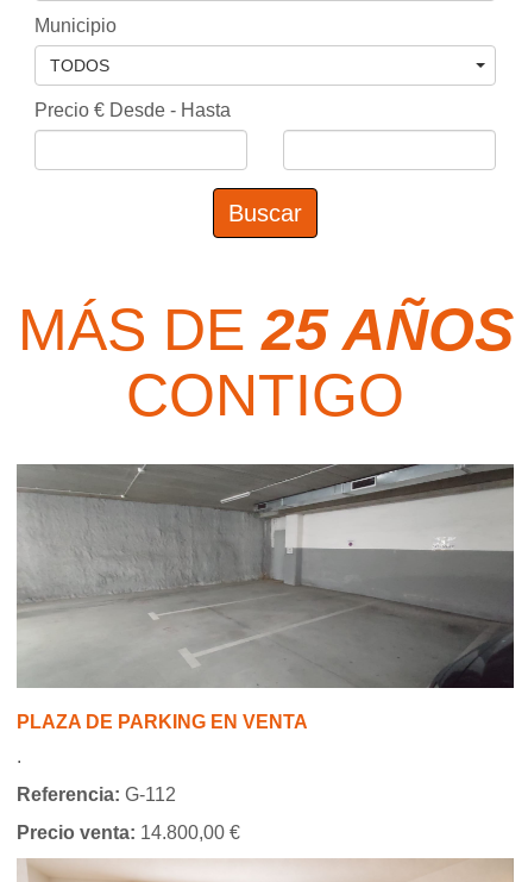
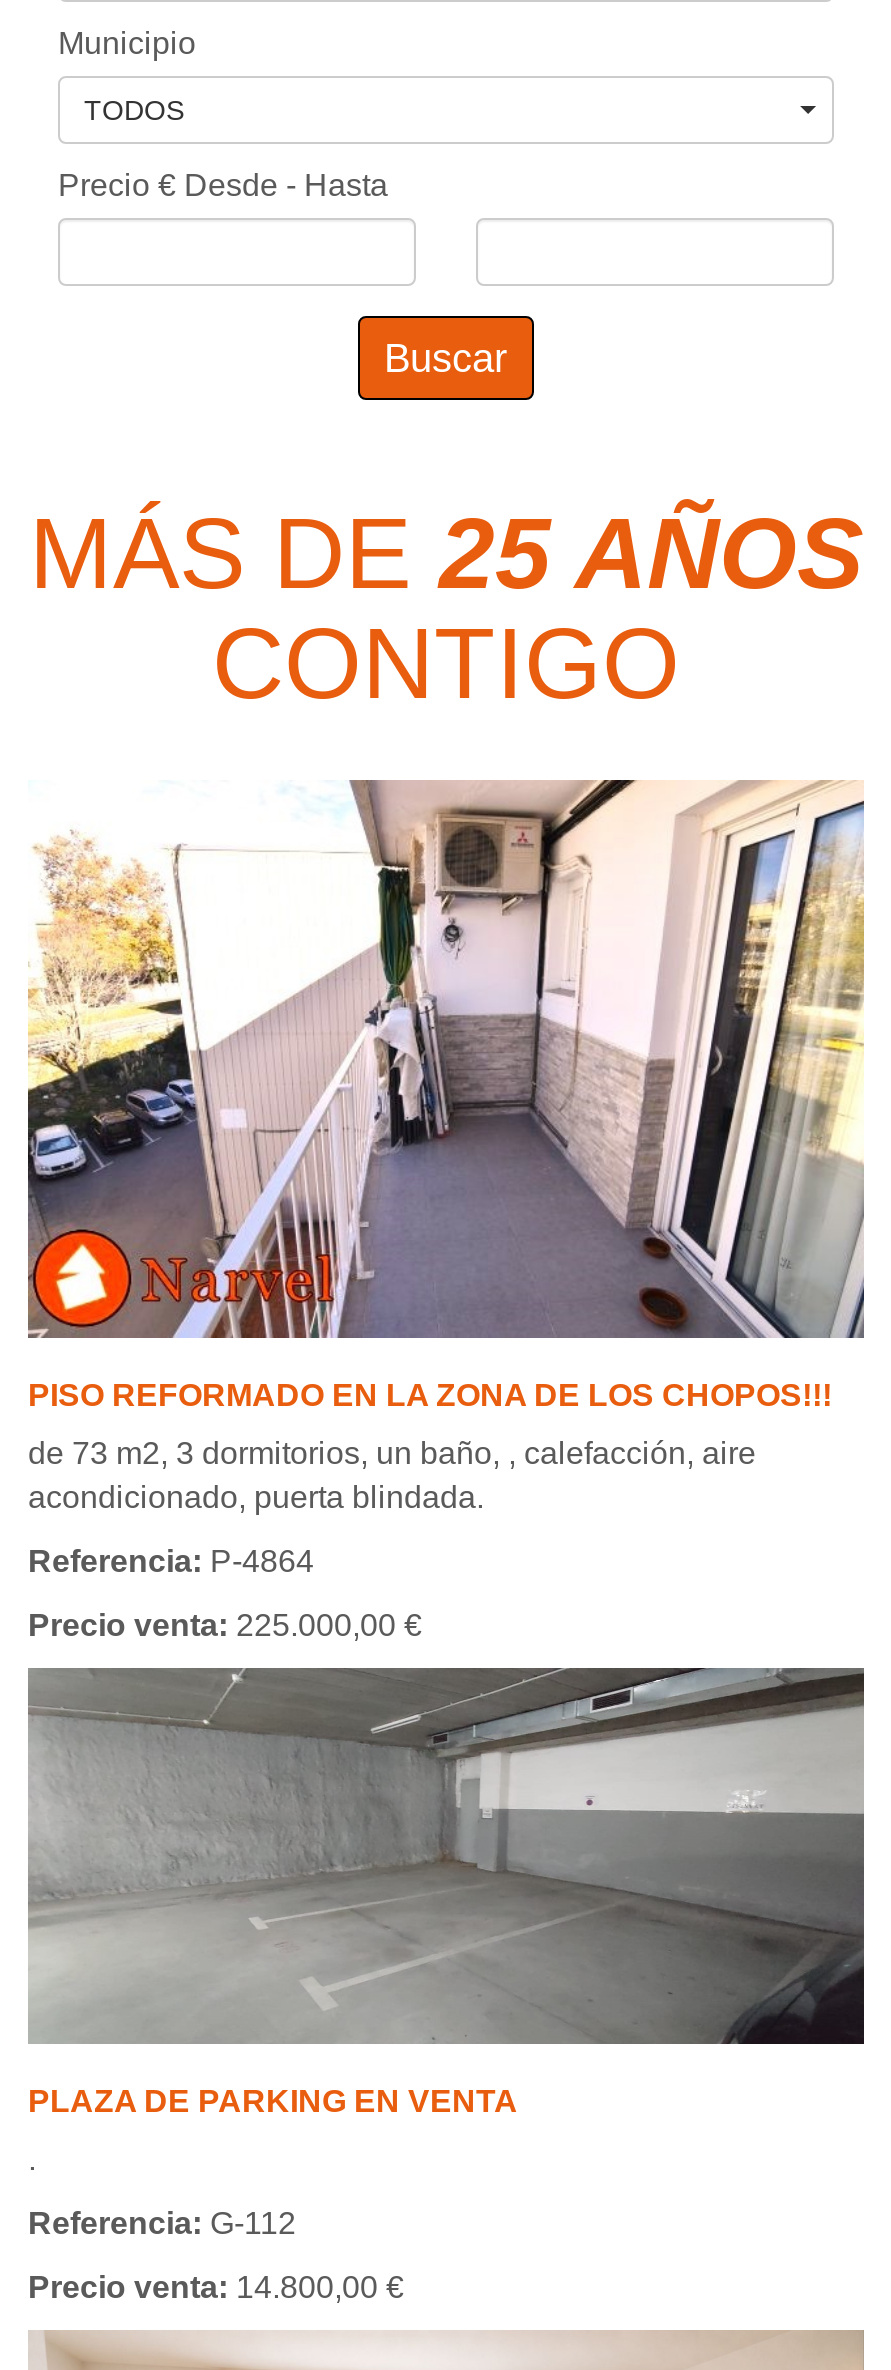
none -> [26,780,866,1641] [image] | PISO REFORMADO EN LA ZONA DE LOS CHOPOS!!! | de 73 m2, 3 dormitorios, un baño, , calefacción, aire | acondicionado, puerta blindada. | Referencia: P-4864 | Precio venta: 225.000,00 €

